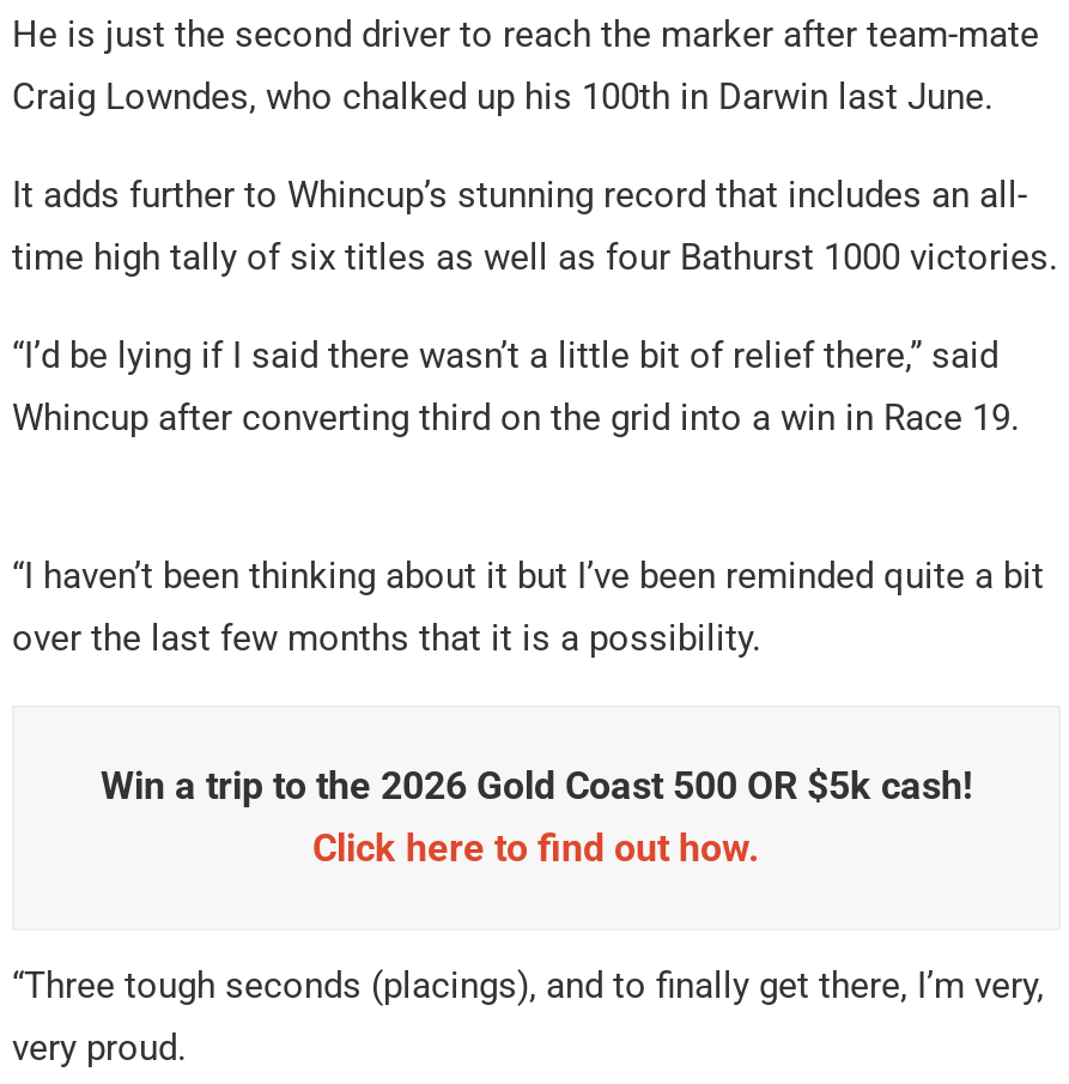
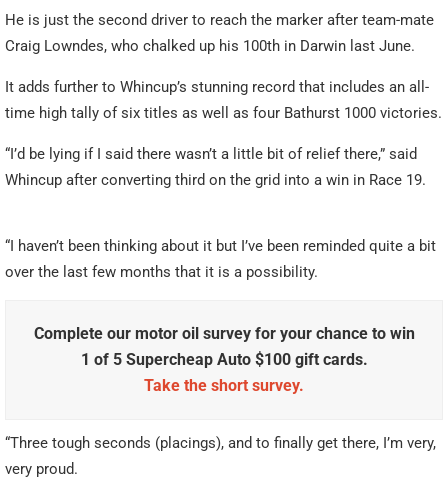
[101,763,972,871] Win a trip to the 2026 Gold Coast 500 OR $5k cash! | Click here to find out how. -> [33,324,414,395] Complete our motor oil survey for your chance to win | 1 of 5 Supercheap Auto $100 gift cards. | Take the short survey.

